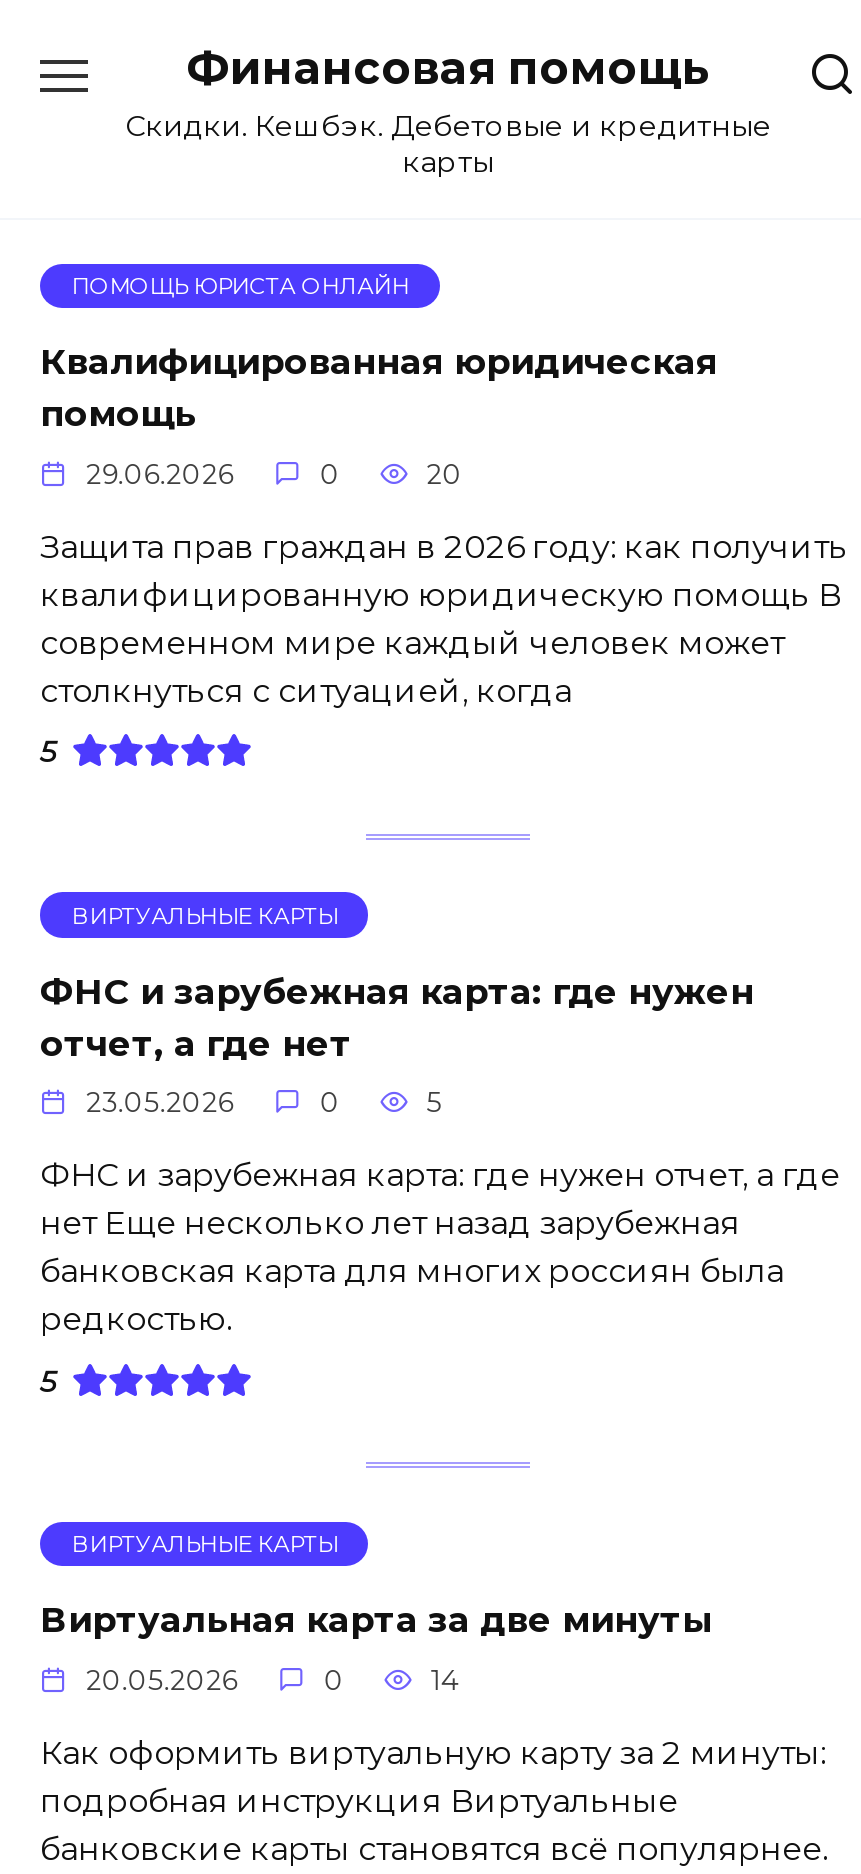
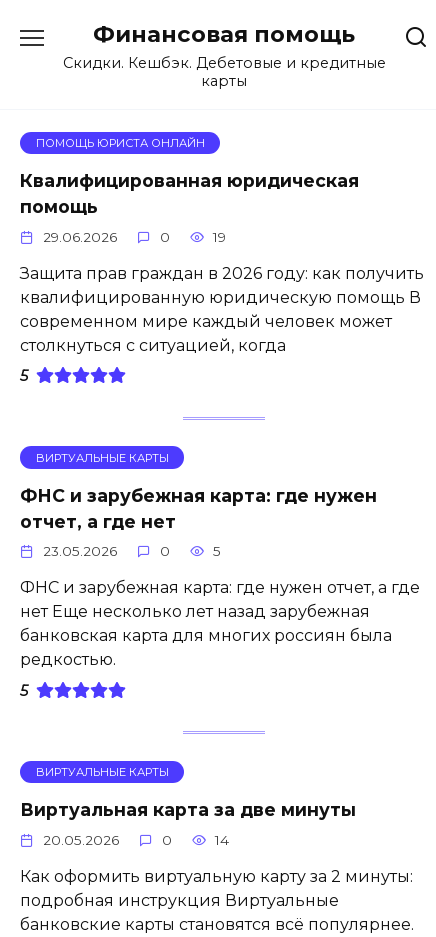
[427,458,463,490] 20 -> [213,229,226,245] 19

